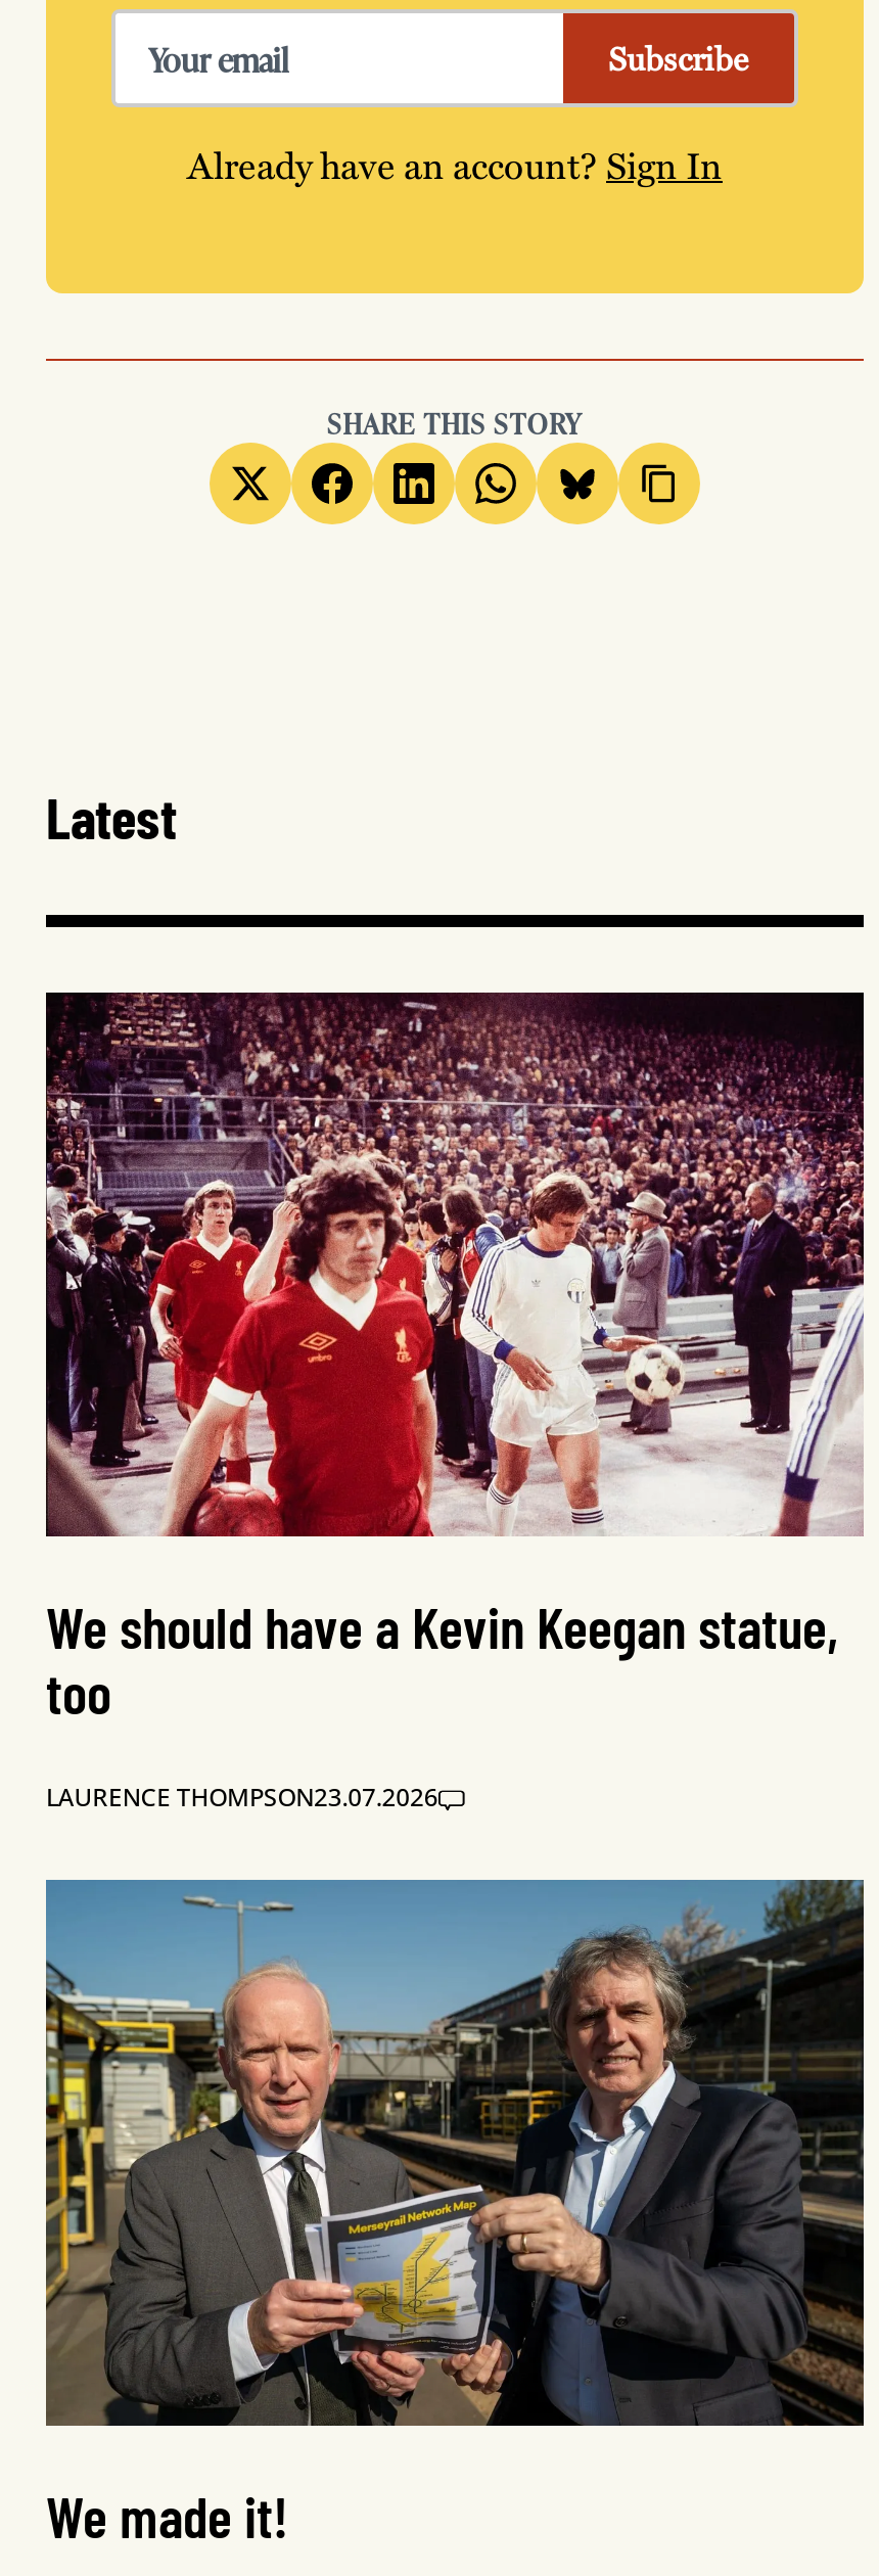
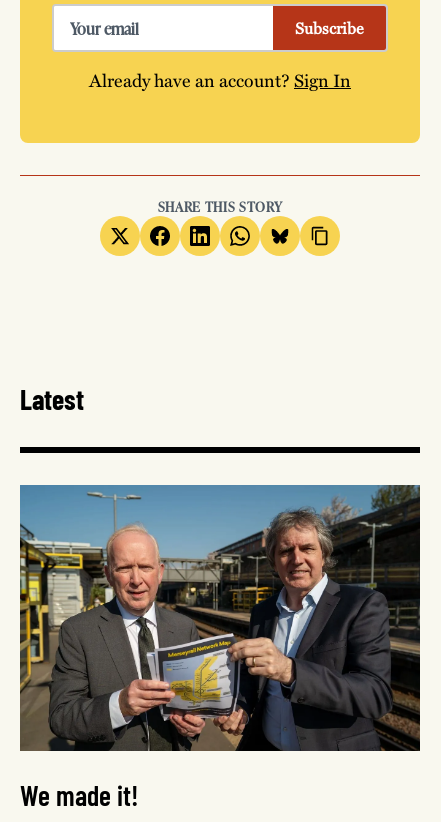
[44,991,866,1815] [image] | We should have a Kevin Keegan statue, | too | LAURENCE THOMPSON23.07.2026 -> none

